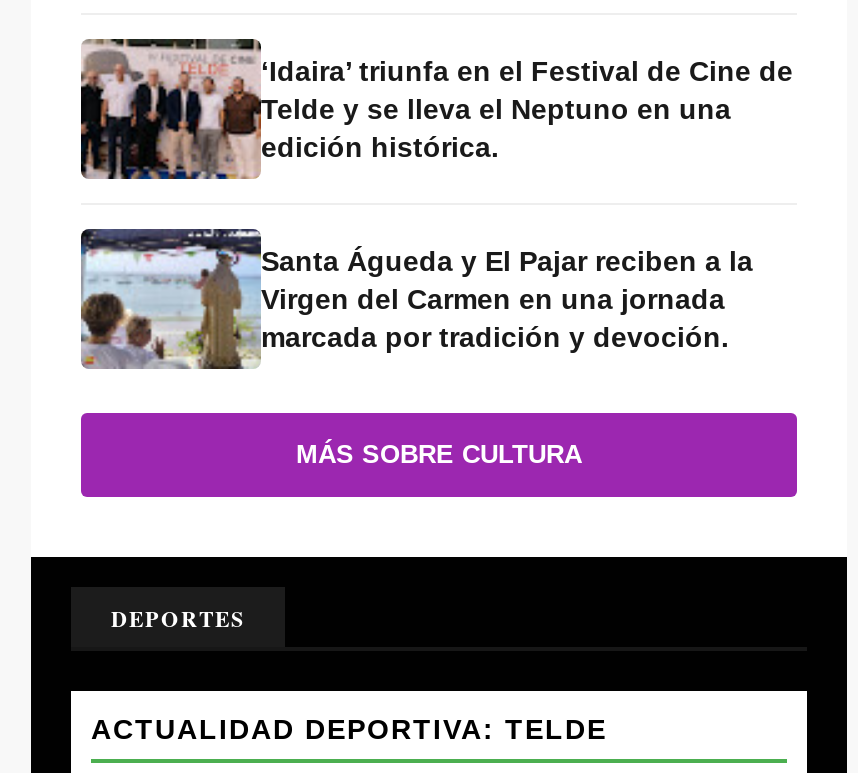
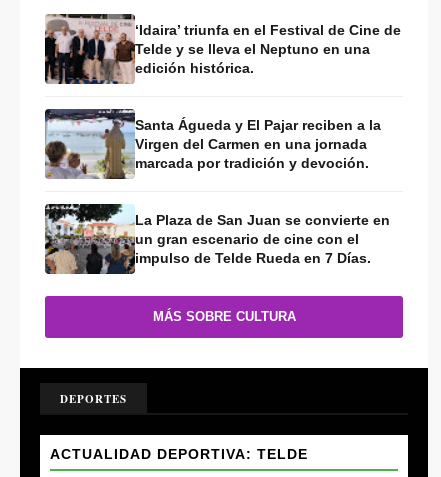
none -> [45,204,390,275] [image] | La Plaza de San Juan se convierte en | un gran escenario de cine con el | impulso de Telde Rueda en 7 Días.

